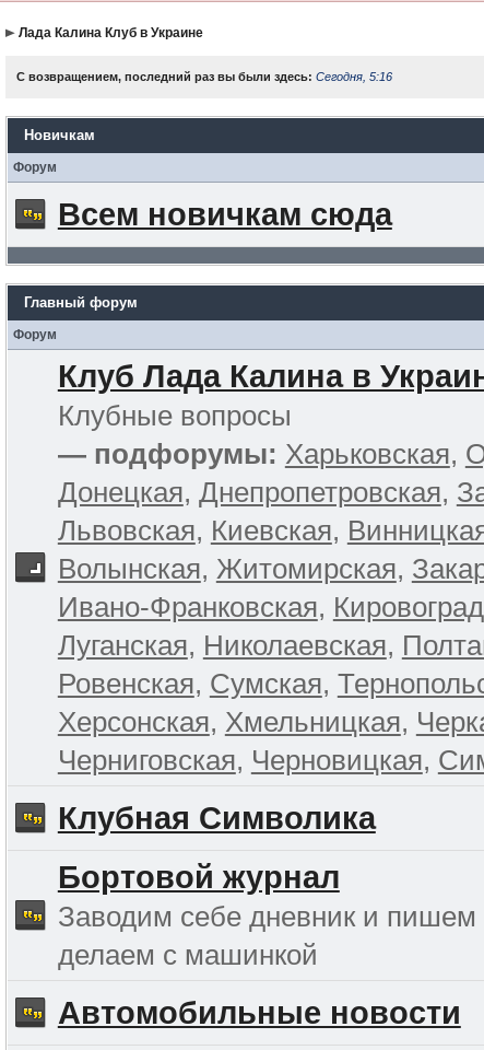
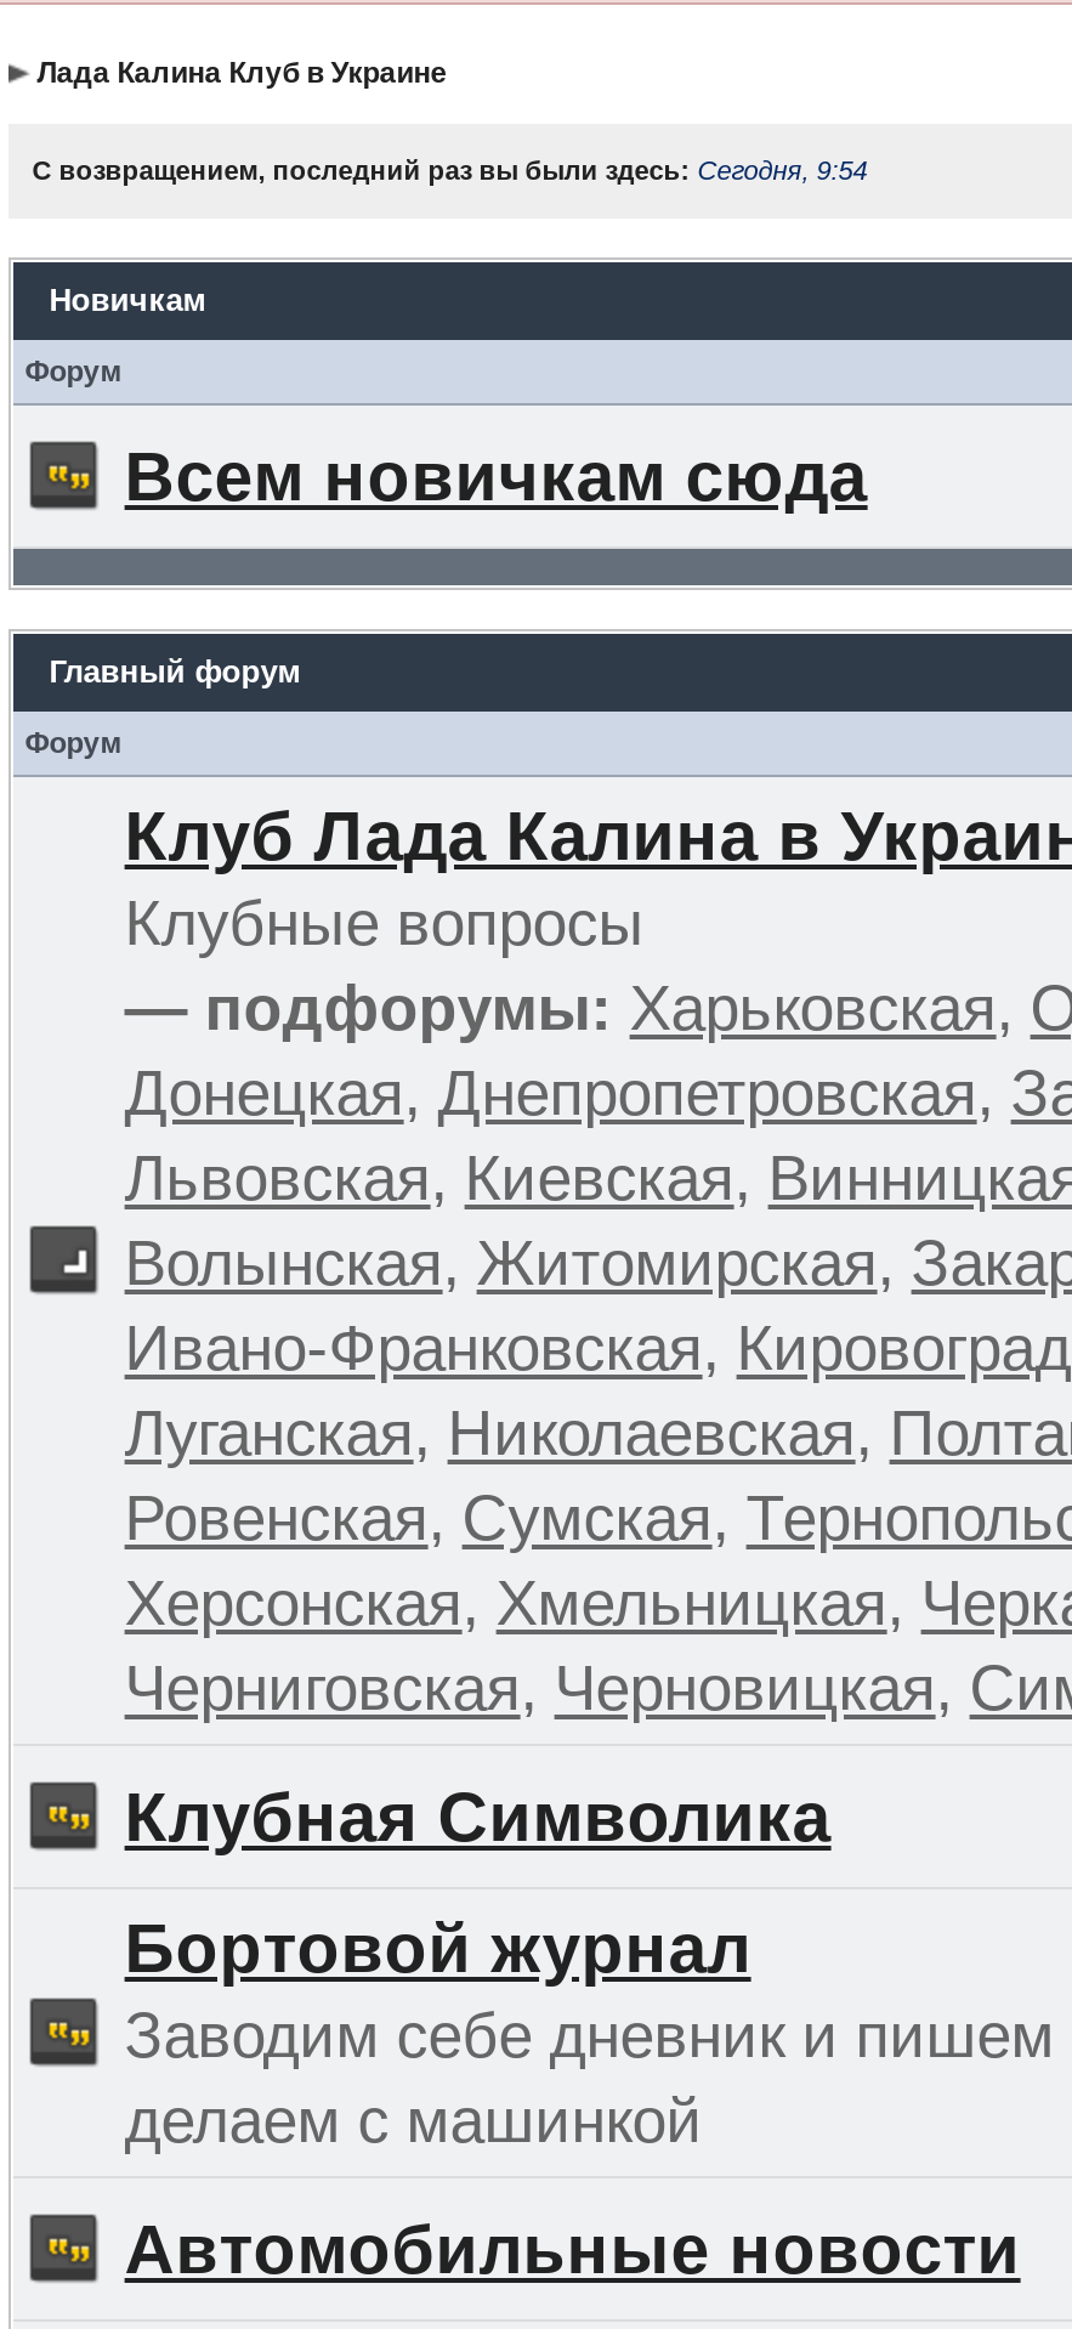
[16,70,392,83] С возвращением, последний раз вы были здесь: Сегодня, 5:16 -> [32,155,868,185] С возвращением, последний раз вы были здесь: Сегодня, 9:54

